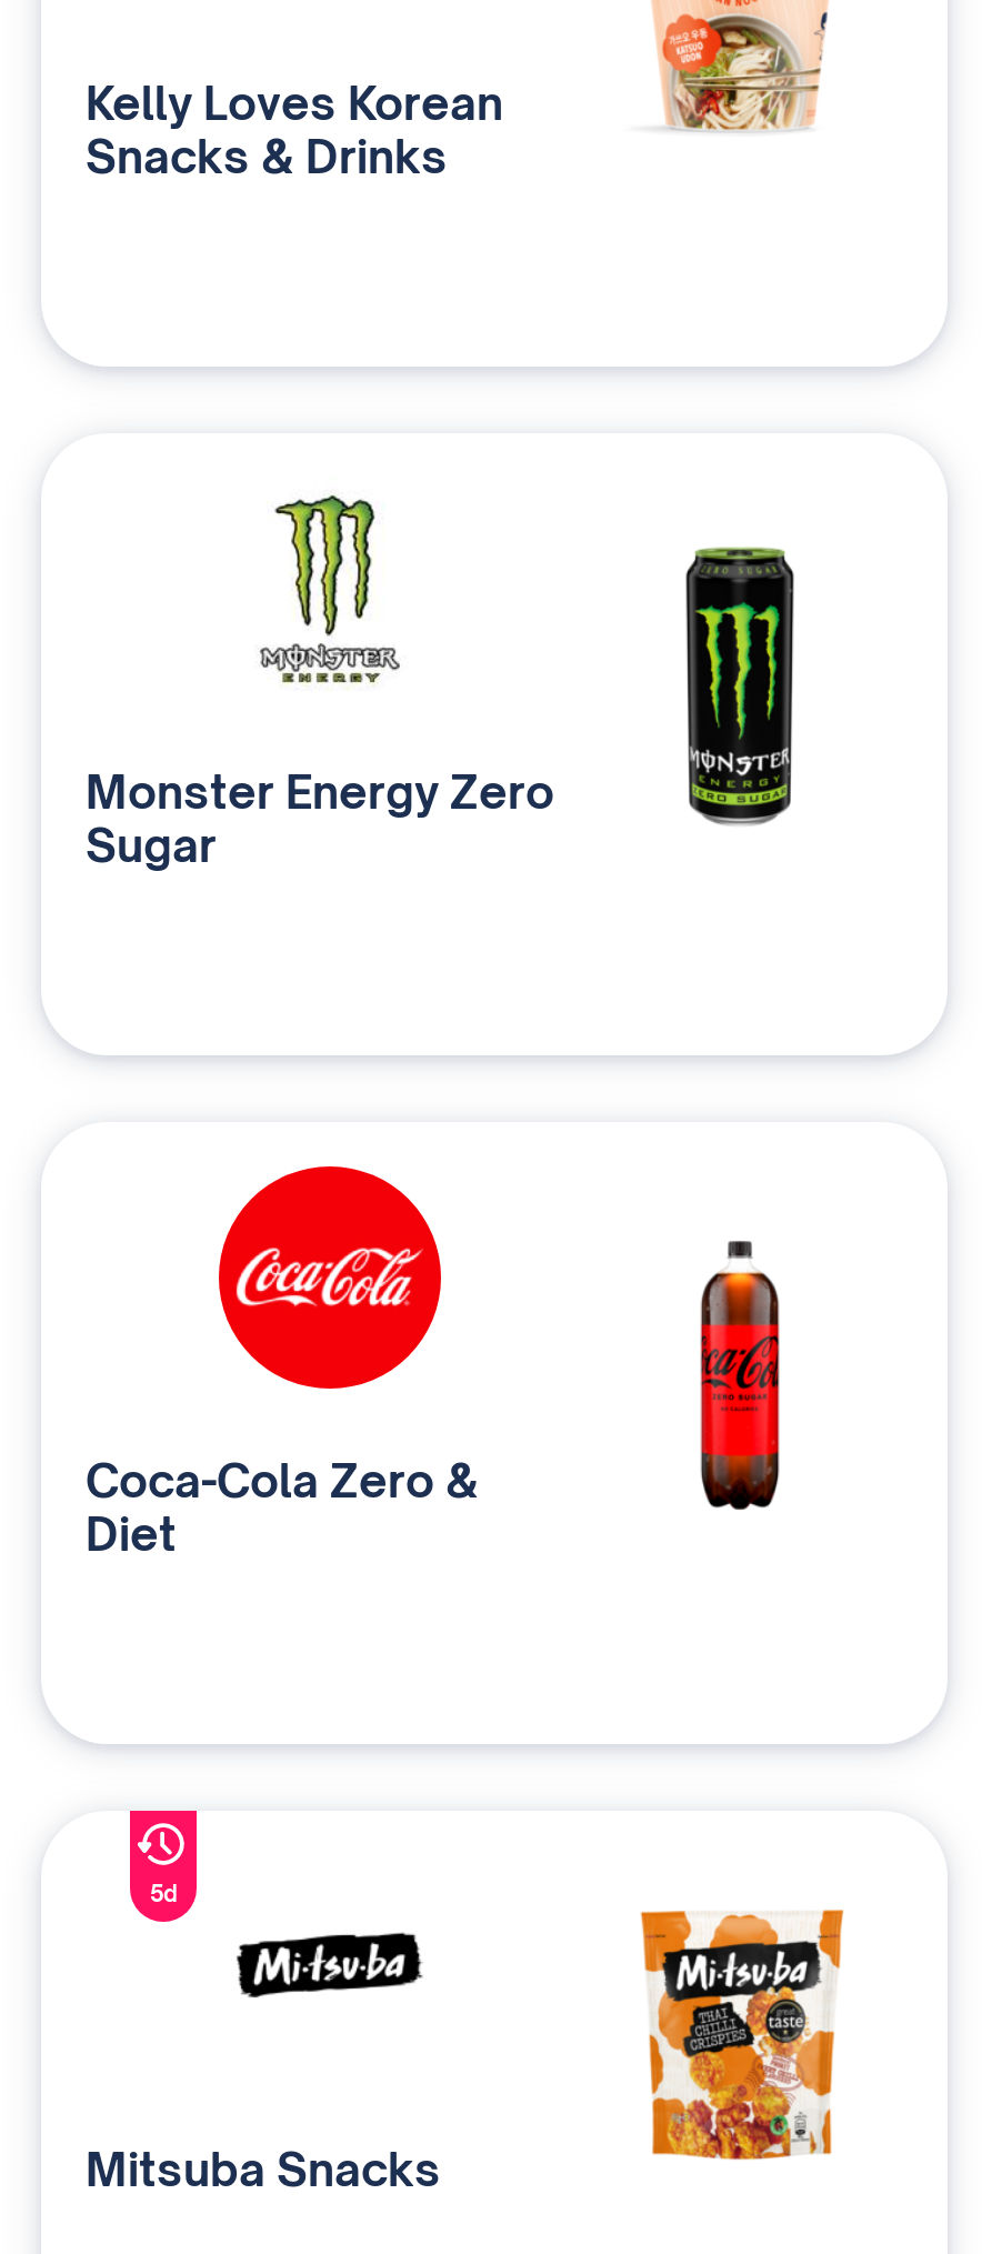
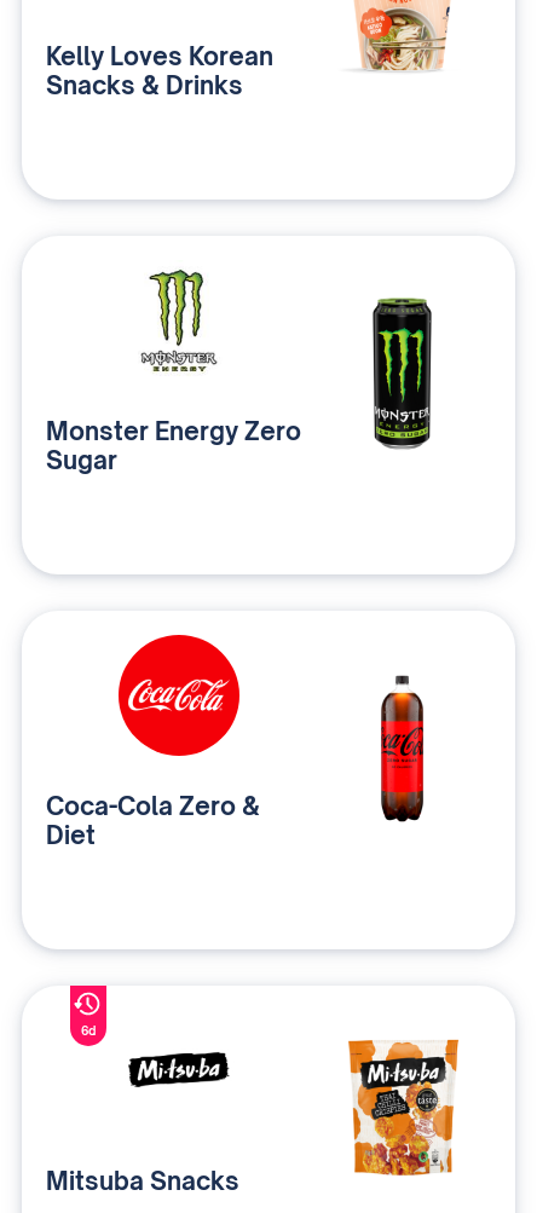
[150,1880,177,1906] 5d -> [81,1023,96,1038] 6d

